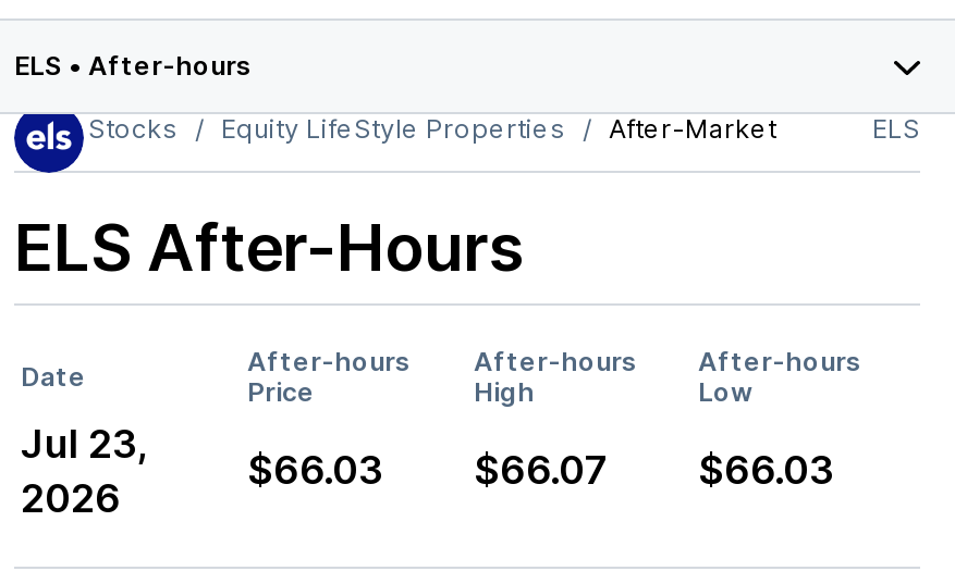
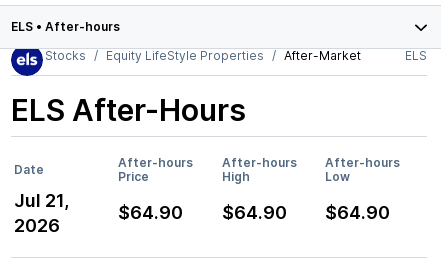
[21,421,147,466] Jul 23, -> [14,190,69,211] Jul 21,
[247,447,382,492] $66.03 -> [118,202,183,223] $64.90
[474,447,609,492] $66.07 -> [222,202,287,223] $64.90
[698,447,833,492] $66.03 -> [325,202,390,223] $64.90

